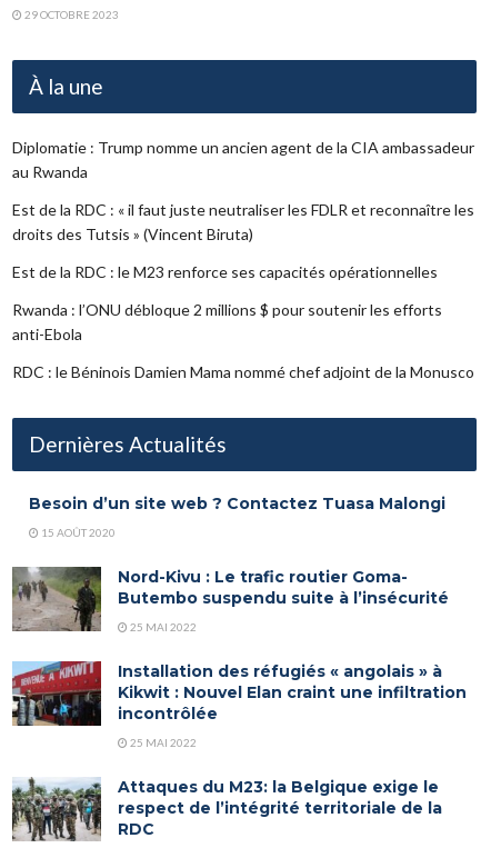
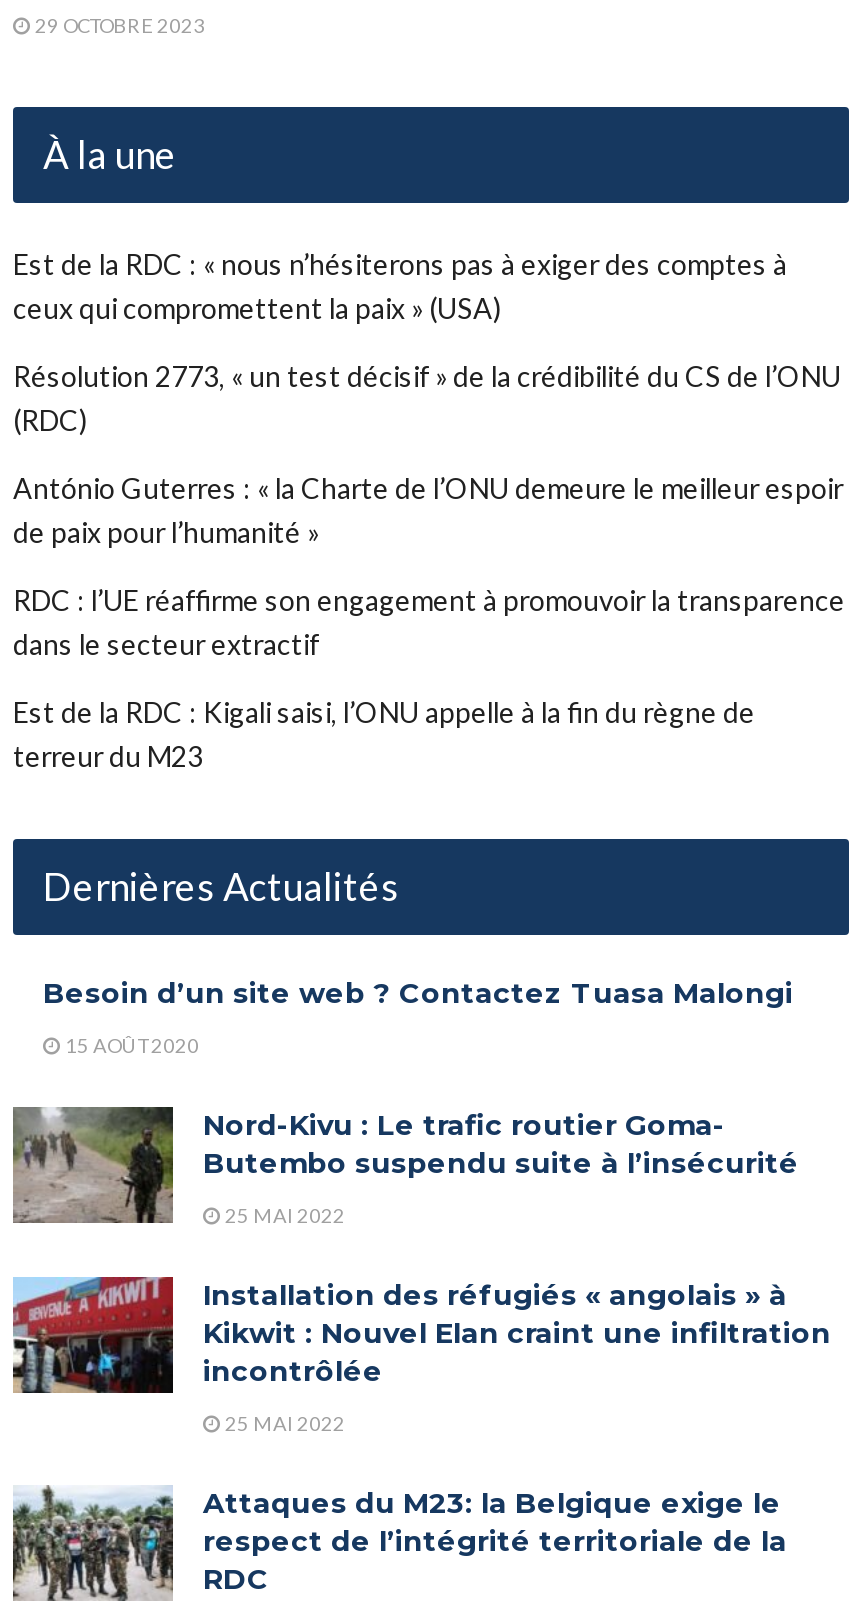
[12,138,474,182] Diplomatie : Trump nomme un ancien agent de la CIA ambassadeur | au Rwanda -> [13,248,787,326] Est de la RDC : « nous n’hésiterons pas à exiger des comptes à | ceux qui compromettent la paix » (USA)
[12,201,474,244] Est de la RDC : « il faut juste neutraliser les FDLR et reconnaître les | droits des Tutsis » (Vincent Biruta) -> [13,360,841,438] Résolution 2773, « un test décisif » de la crédibilité du CS de l’ONU | (RDC)
[12,263,438,282] Est de la RDC : le M23 renforce ses capacités opérationnelles -> [13,472,843,550] António Guterres : « la Charte de l’ONU demeure le meilleur espoir | de paix pour l’humanité »
[12,301,442,344] Rwanda : l’ONU débloque 2 millions $ pour soutenir les efforts | anti-Ebola -> [13,584,845,662] RDC : l’UE réaffirme son engagement à promouvoir la transparence | dans le secteur extractif
[12,363,474,382] RDC : le Béninois Damien Mama nommé chef adjoint de la Monusco -> [13,696,755,774] Est de la RDC : Kigali saisi, l’ONU appelle à la fin du règne de | terreur du M23

